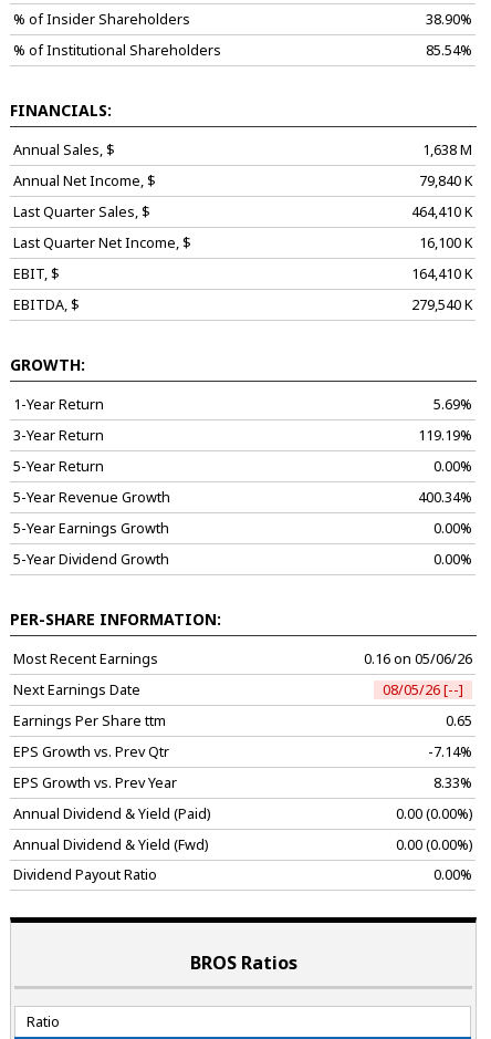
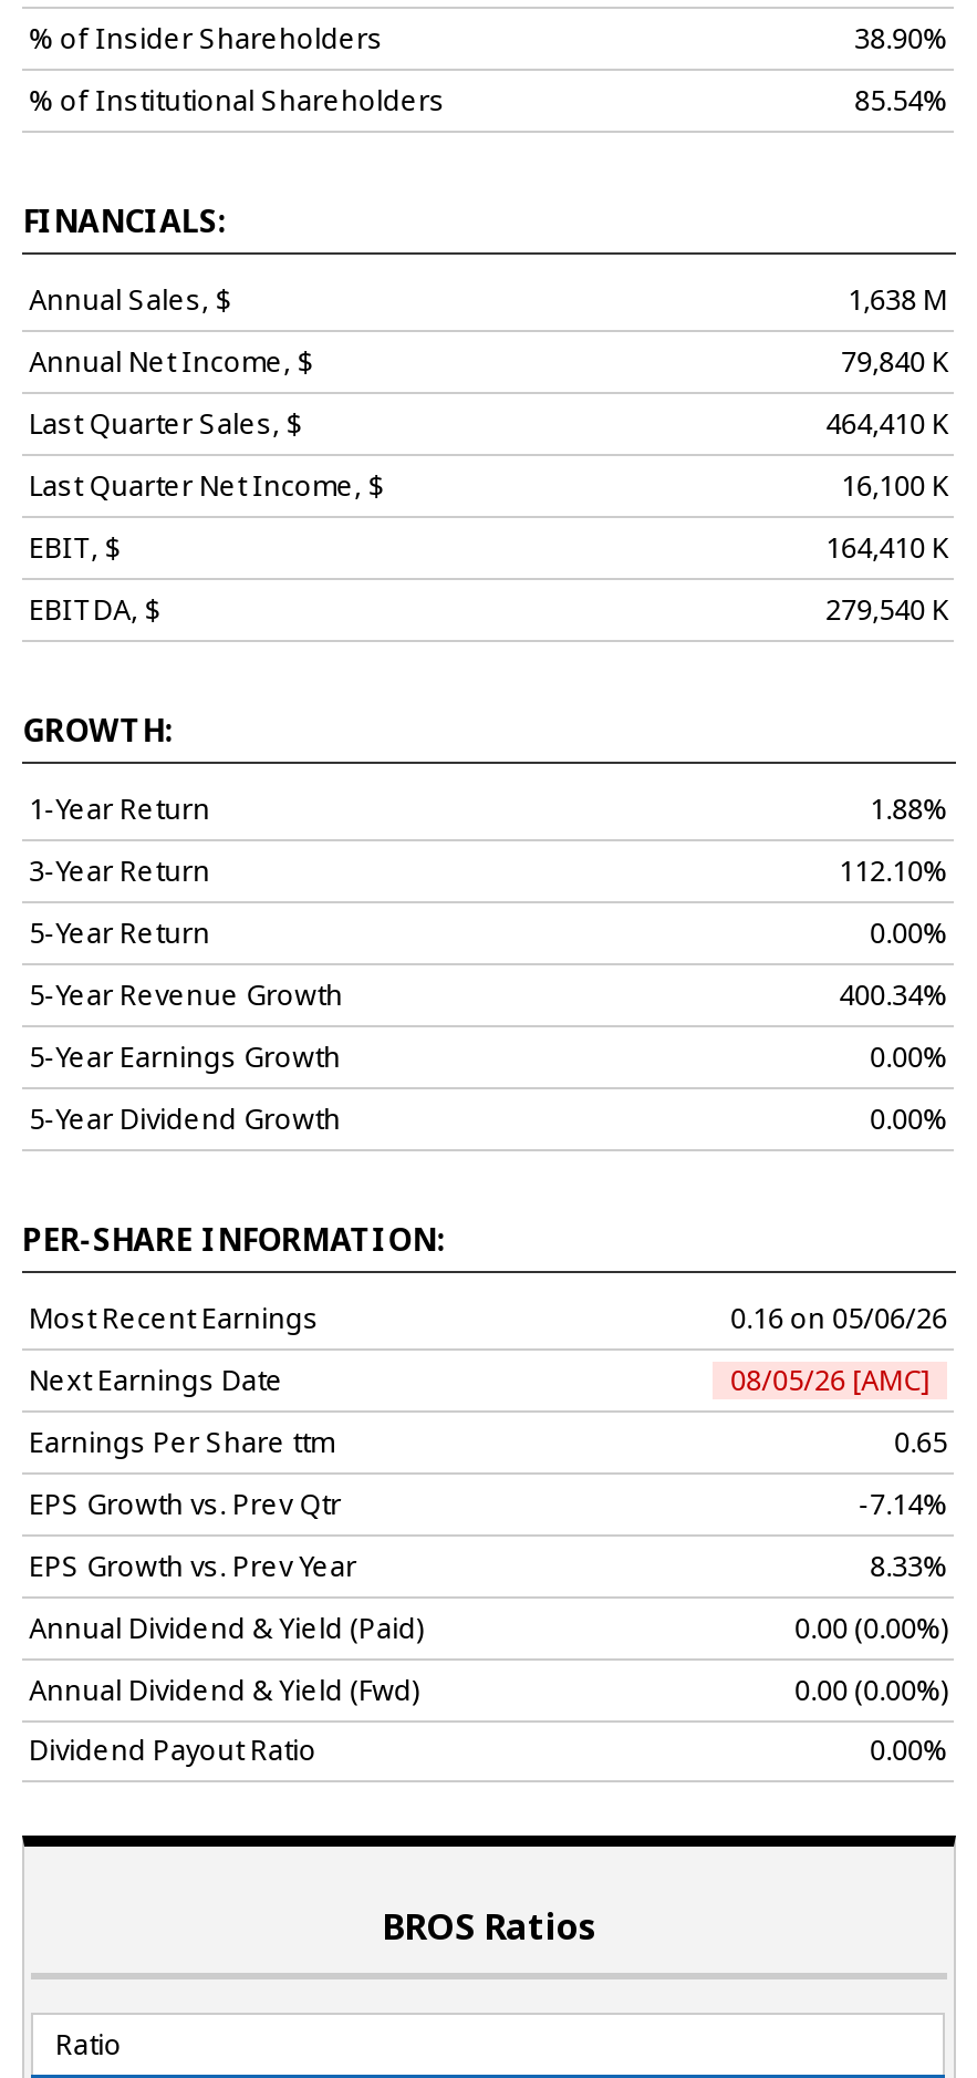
[434,395,472,414] 5.69% -> [870,790,947,828] 1.88%
[418,426,472,445] 119.19% -> [839,852,947,890] 112.10%
[383,680,463,699] 08/05/26 [--] -> [730,1362,930,1399] 08/05/26 [AMC]

